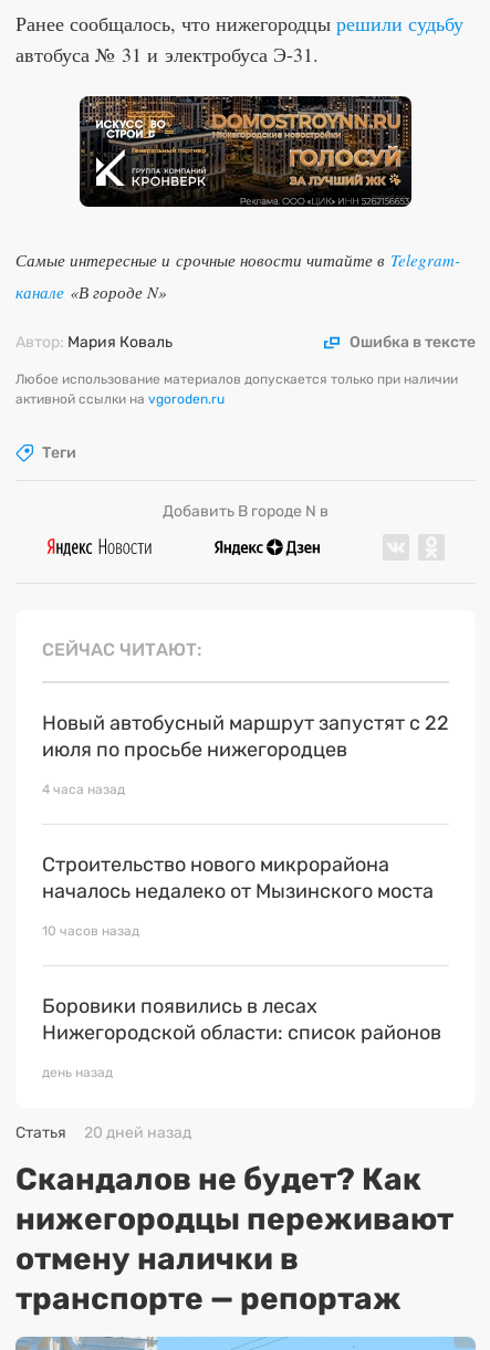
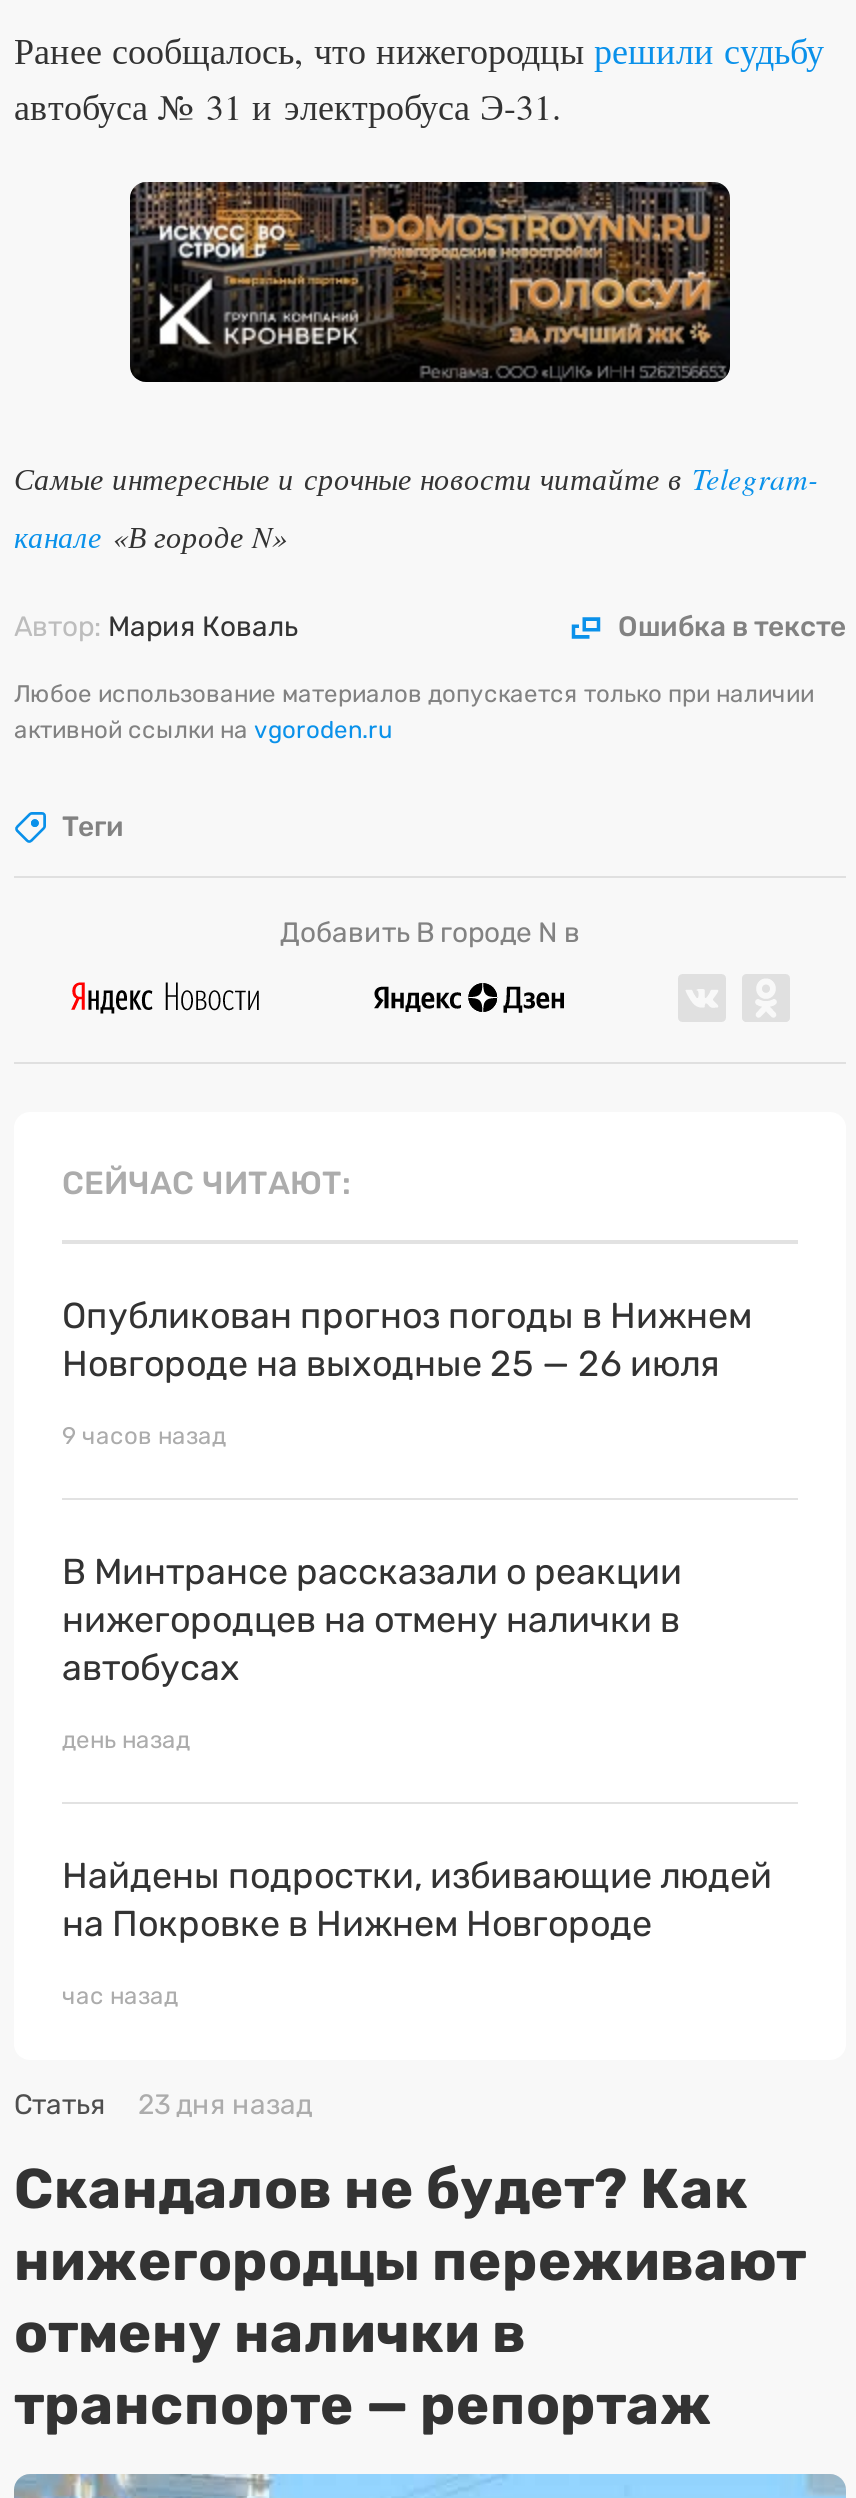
[42,711,449,1045] Новый автобусный маршрут запустят с 22 | июля по просьбе нижегородцев | 4 часа назад | Строительство нового микрорайона | началось недалеко от Мызинского моста | 10 часов назад | Боровики появились в лесах | Нижегородской области: список районов -> [62,1294,752,1690] Опубликован прогноз погоды в Нижнем | Новгороде на выходные 25 — 26 июля | 9 часов назад | В Минтрансе рассказали о реакции | нижегородцев на отмену налички в | автобусах
moved [42,1065,113,1080] -> [62,1726,190,1754]: день назад
none -> [62,1854,772,2010] Найдены подростки, избивающие людей | на Покровке в Нижнем Новгороде | час назад
[15,1123,191,1142] Статья 20 дней назад -> [14,2088,312,2122] Статья 23 дня назад

